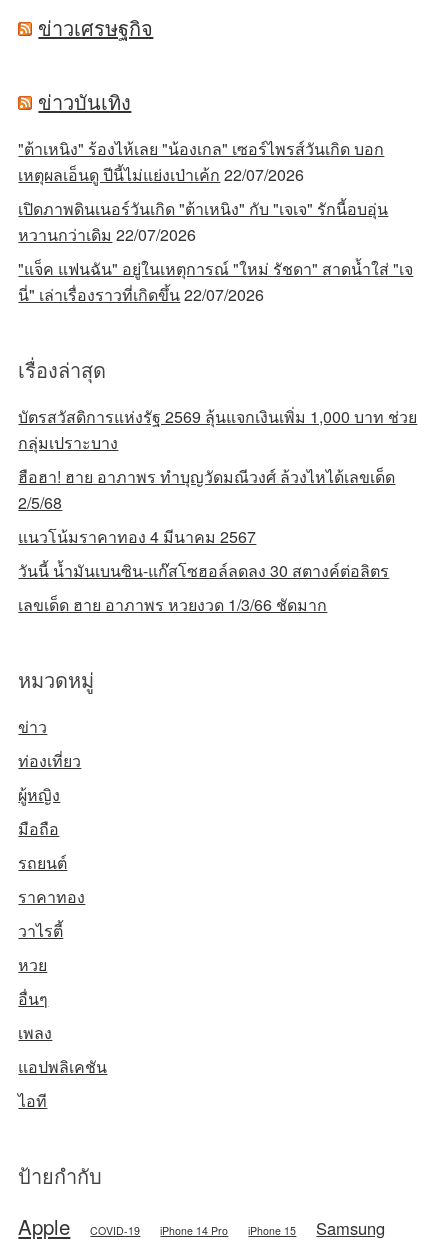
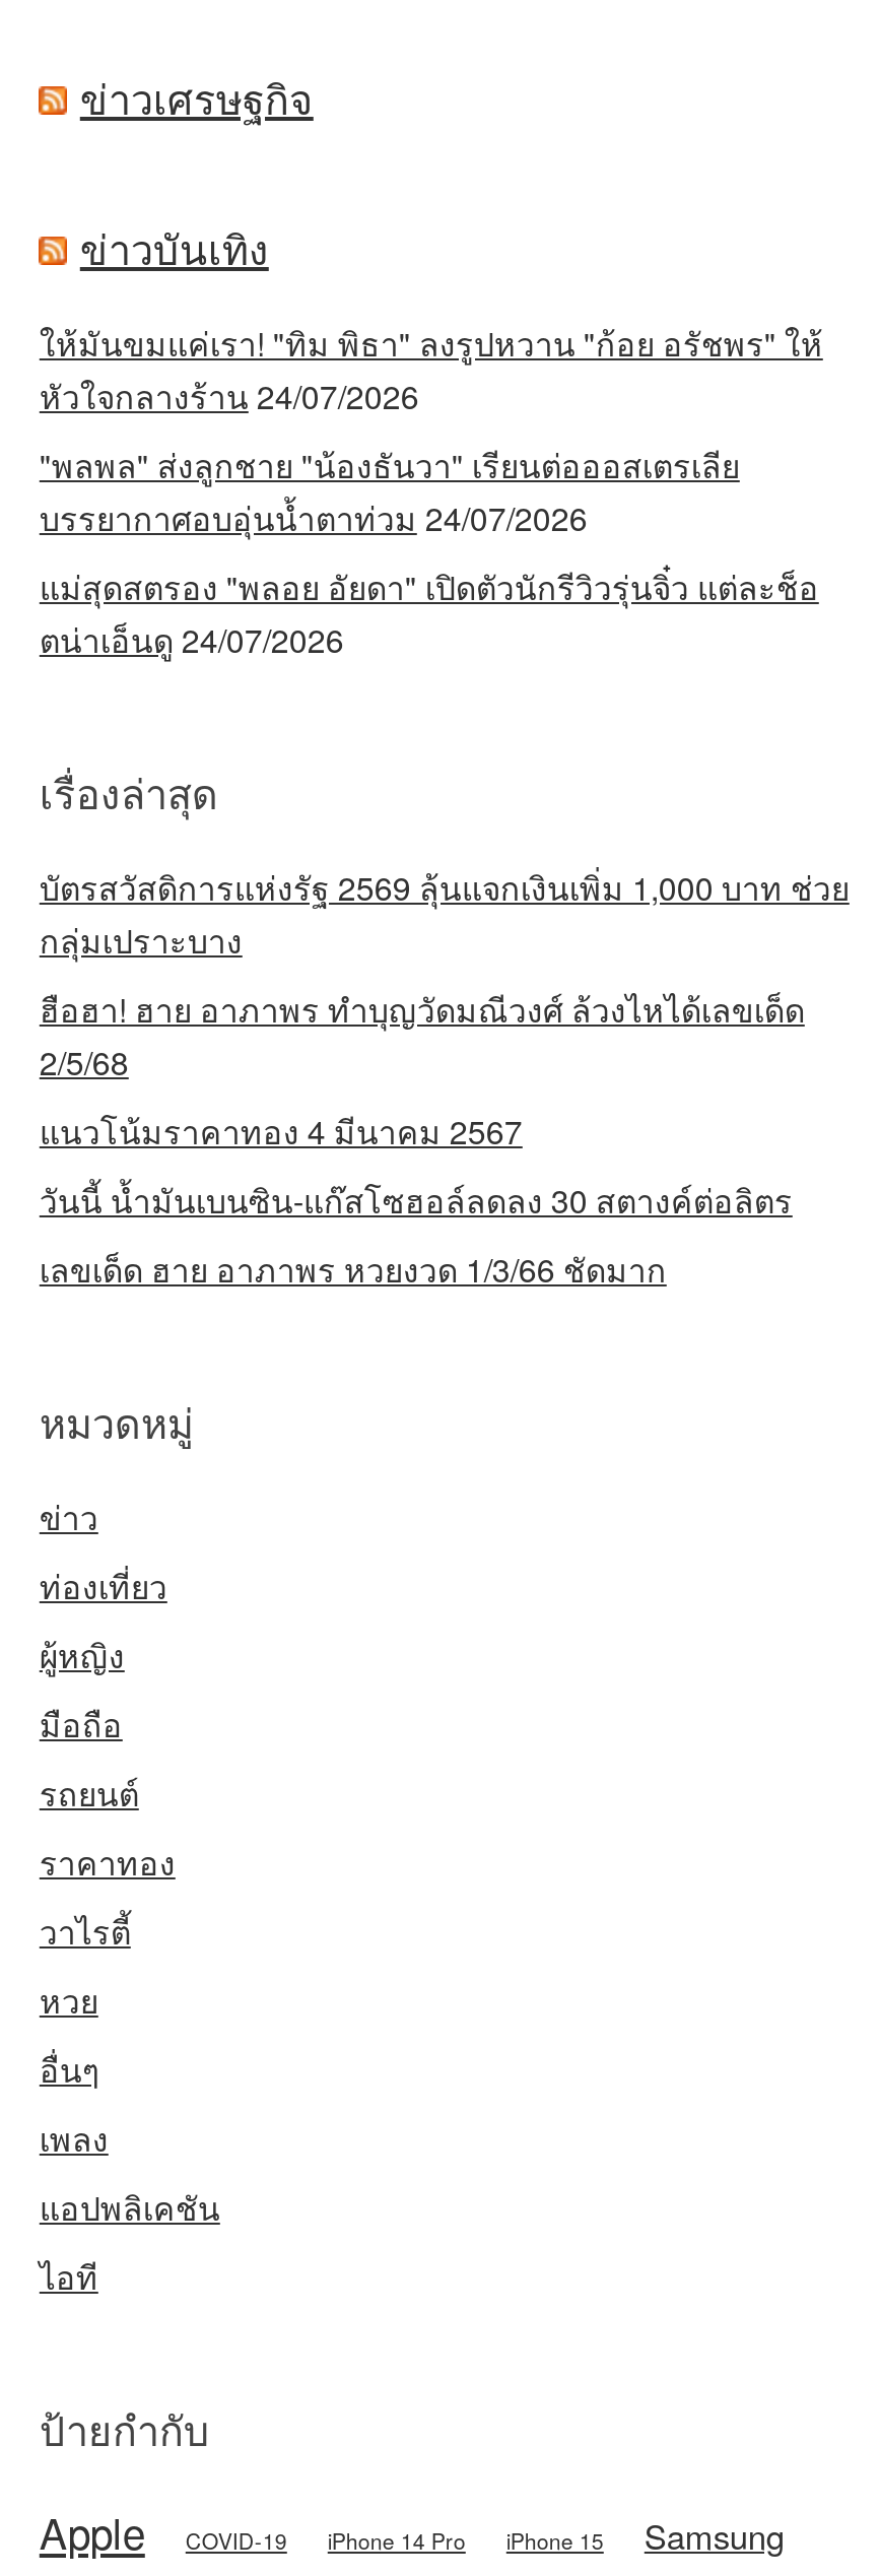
[18,137,384,186] "ต้าเหนิง" ร้องไห้เลย "น้องเกล" เซอร์ไพรส์วันเกิด บอก | เหตุผลเอ็นดู ปีนี้ไม่แย่งเป่าเค้ก 22/07/2026 -> [39,320,823,419] ให้มันขมแค่เรา! "ทิม พิธา" ลงรูปหวาน "ก้อย อรัชพร" ให้ | หัวใจกลางร้าน 24/07/2026
[18,197,388,246] เปิดภาพดินเนอร์วันเกิด "ต้าเหนิง" กับ "เจเจ" รักนี้อบอุ่น | หวานกว่าเดิม 22/07/2026 -> [39,442,740,541] "พลพล" ส่งลูกชาย "น้องธันวา" เรียนต่อออสเตรเลีย | บรรยากาศอบอุ่นน้ำตาท่วม 24/07/2026
[18,257,413,306] "แจ็ค แฟนฉัน" อยู่ในเหตุการณ์ "ใหม่ รัชดา" สาดน้ำใส่ "เจ | นี่" เล่าเรื่องราวที่เกิดขึ้น 22/07/2026 -> [39,564,819,663] แม่สุดสตรอง "พลอย อัยดา" เปิดตัวนักรีวิวรุ่นจิ๋ว แต่ละช็อ | ตน่าเอ็นดู 24/07/2026

